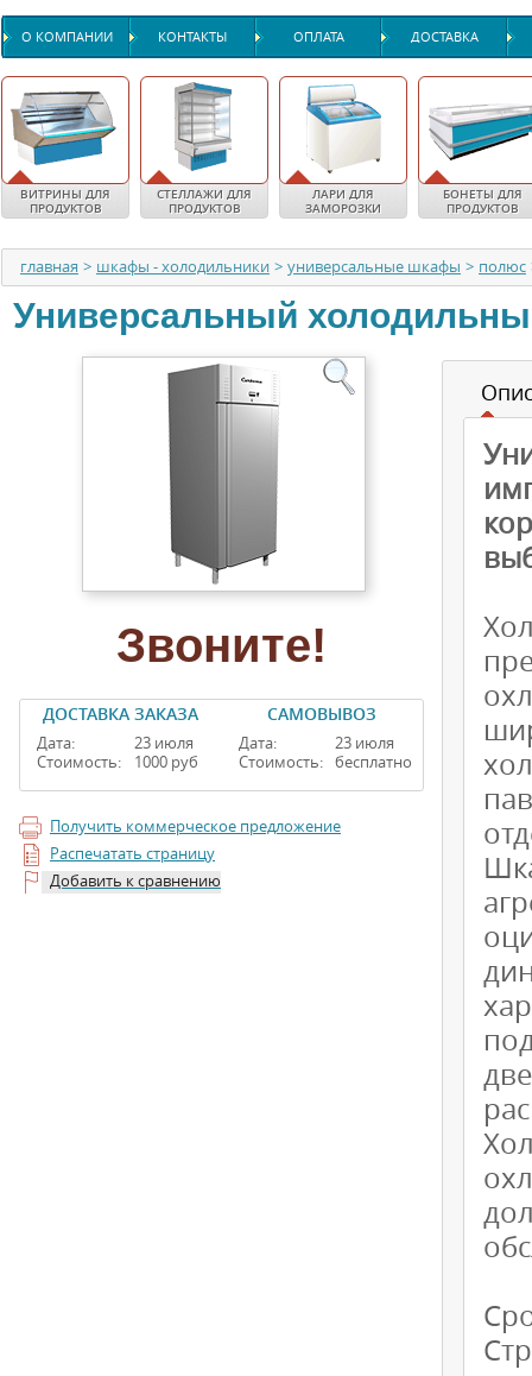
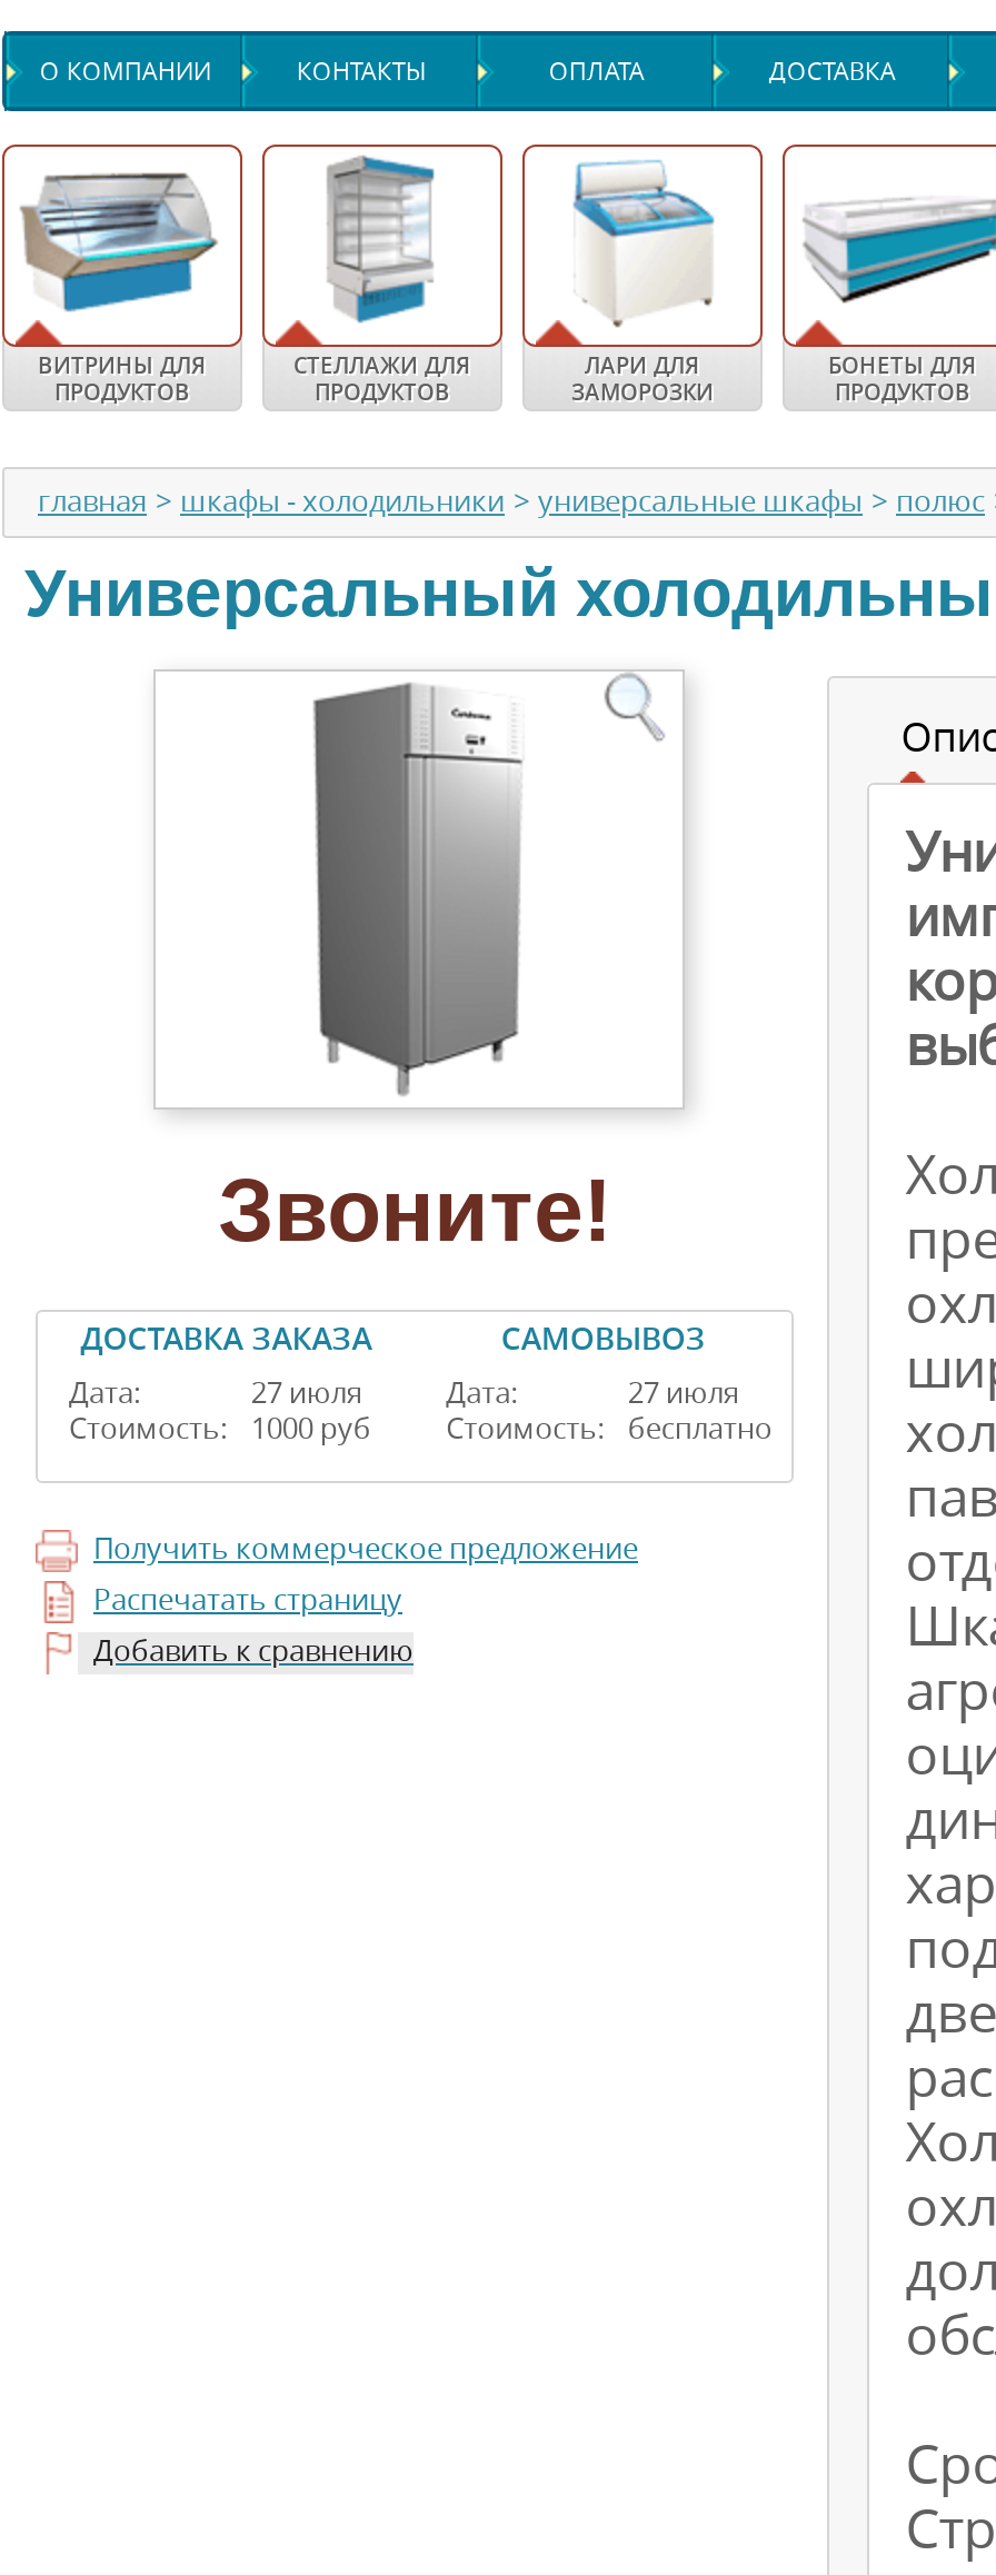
[134,733,193,753] 23 июля -> [251,1374,362,1412] 27 июля
[335,733,395,753] 23 июля -> [628,1374,739,1412] 27 июля

